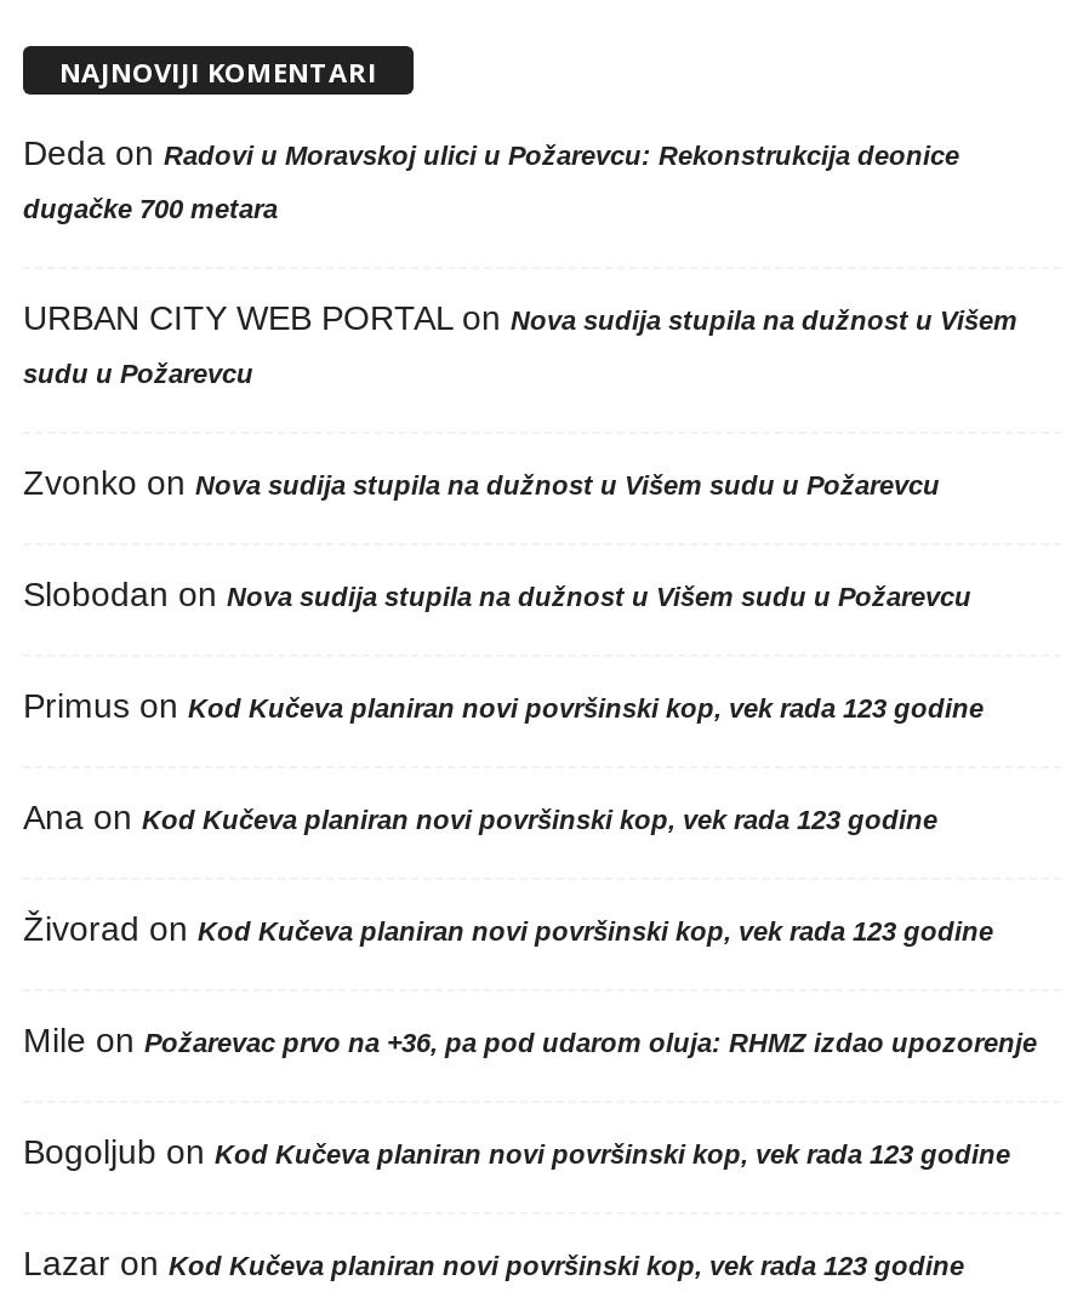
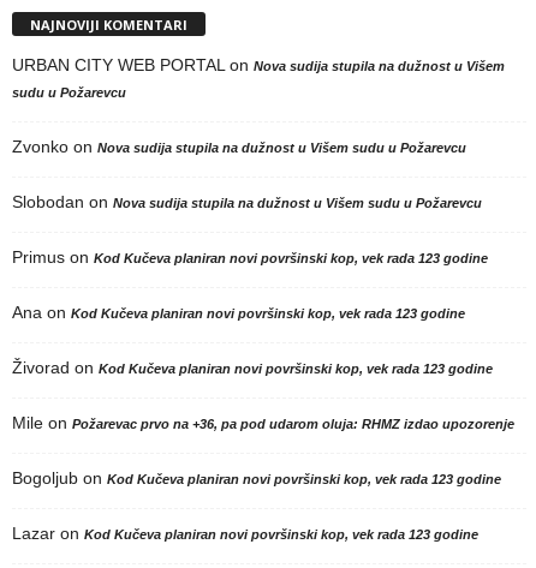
[23,134,959,224] Deda on Radovi u Moravskoj ulici u Požarevcu: Rekonstrukcija deonice | dugačke 700 metara -> none

